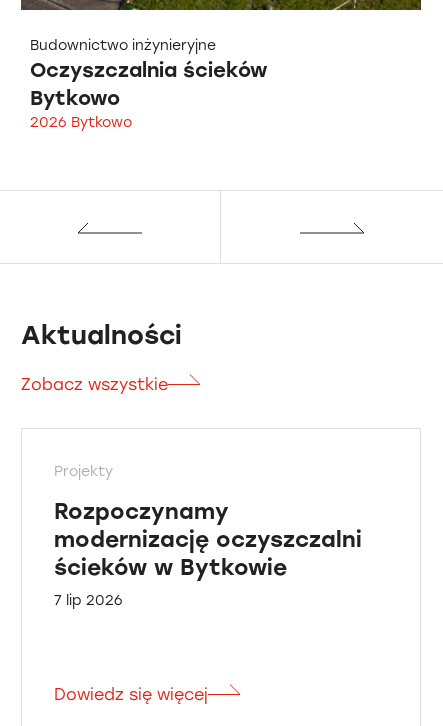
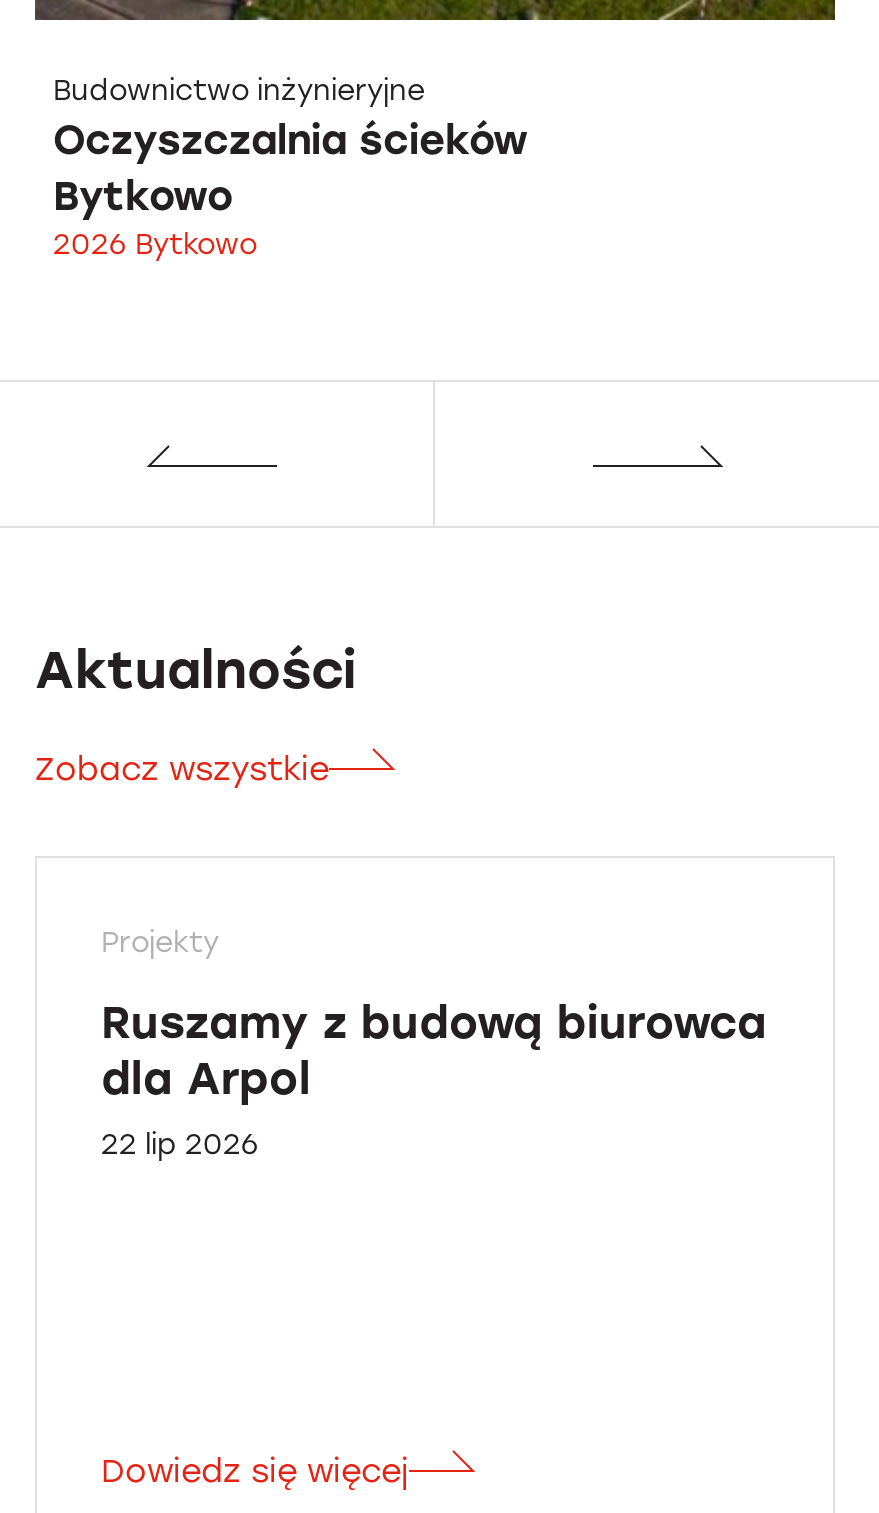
[54,498,362,609] Rozpoczynamy | modernizację oczyszczalni | ścieków w Bytkowie | 7 lip 2026 -> [101,996,767,1162] Ruszamy z budową biurowca | dla Arpol | 22 lip 2026

